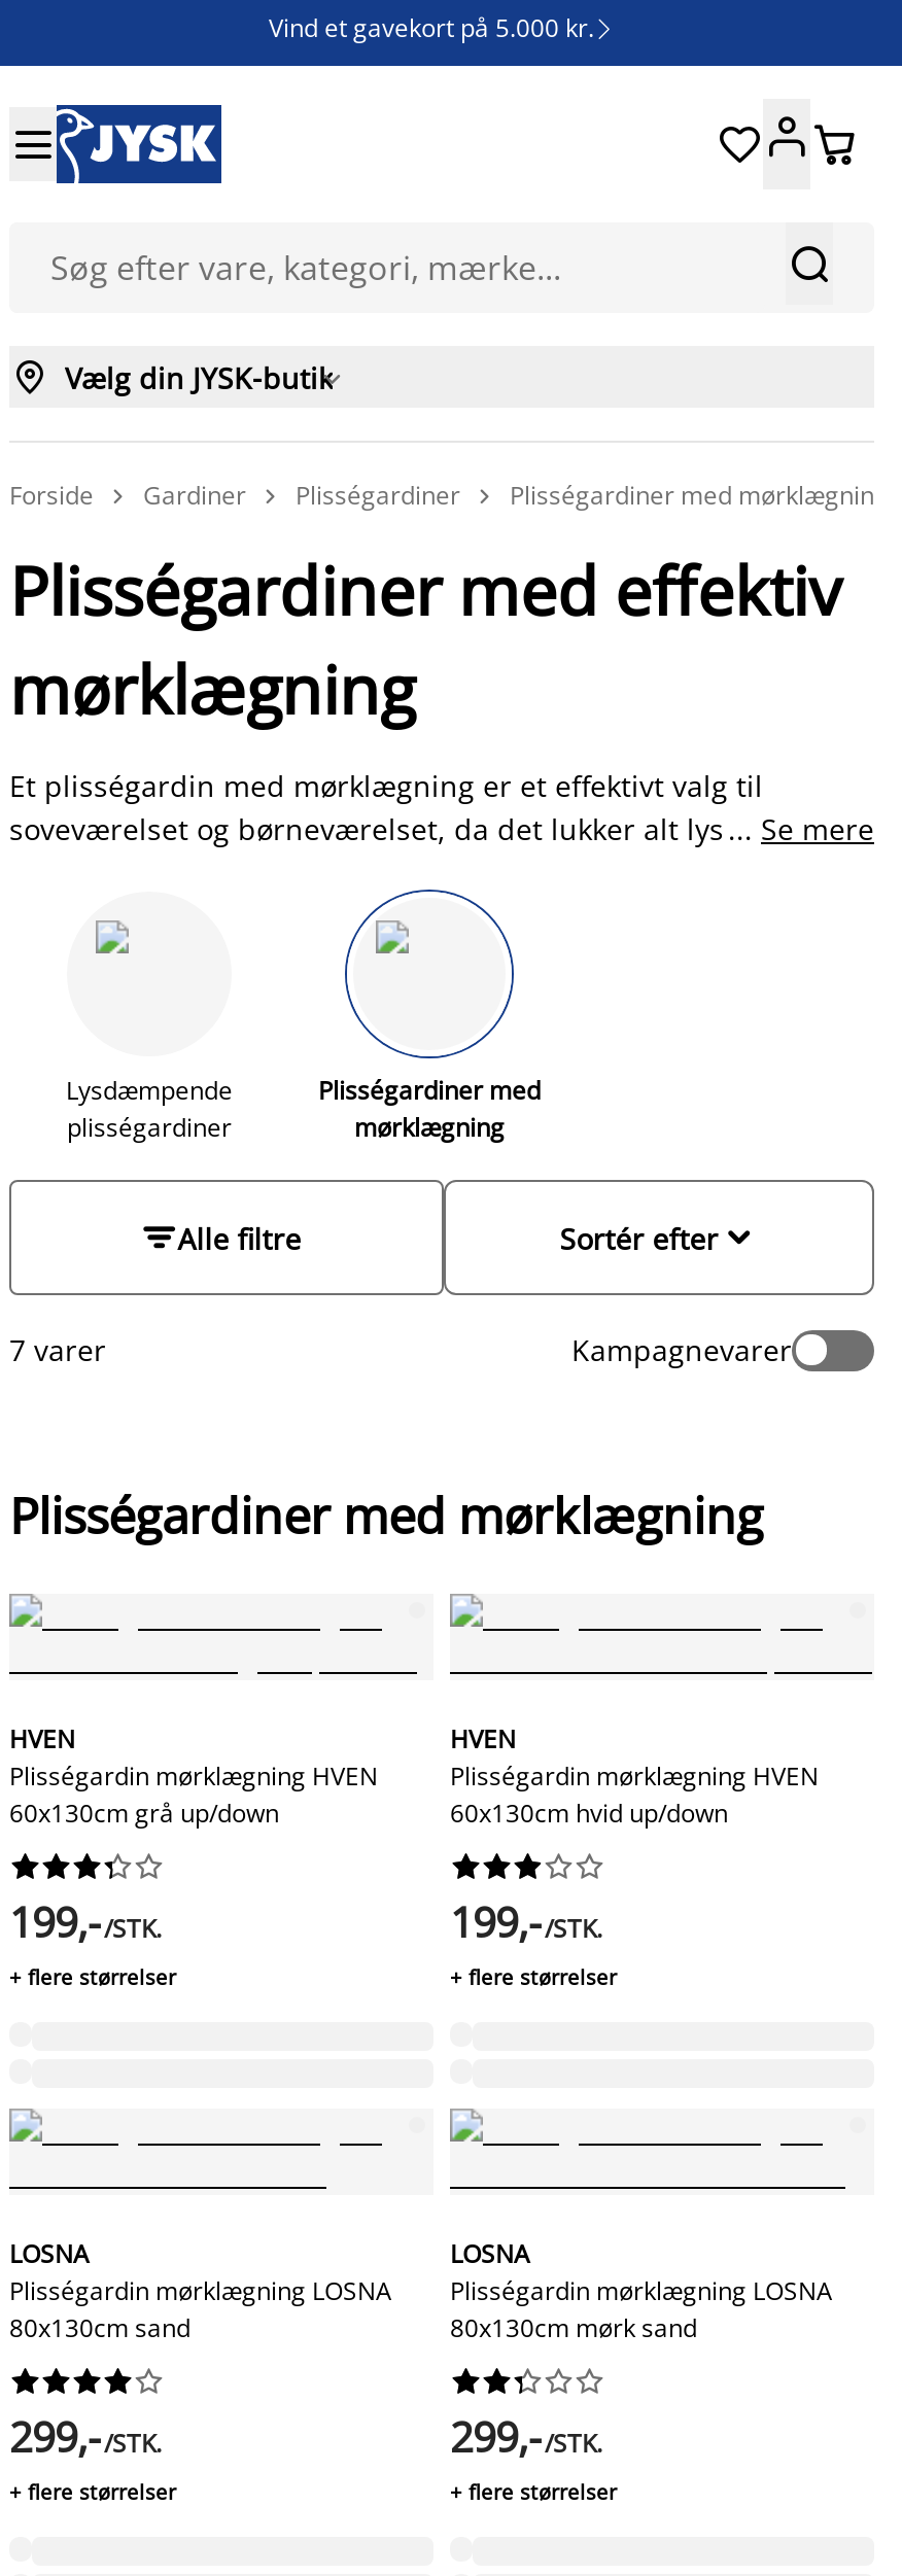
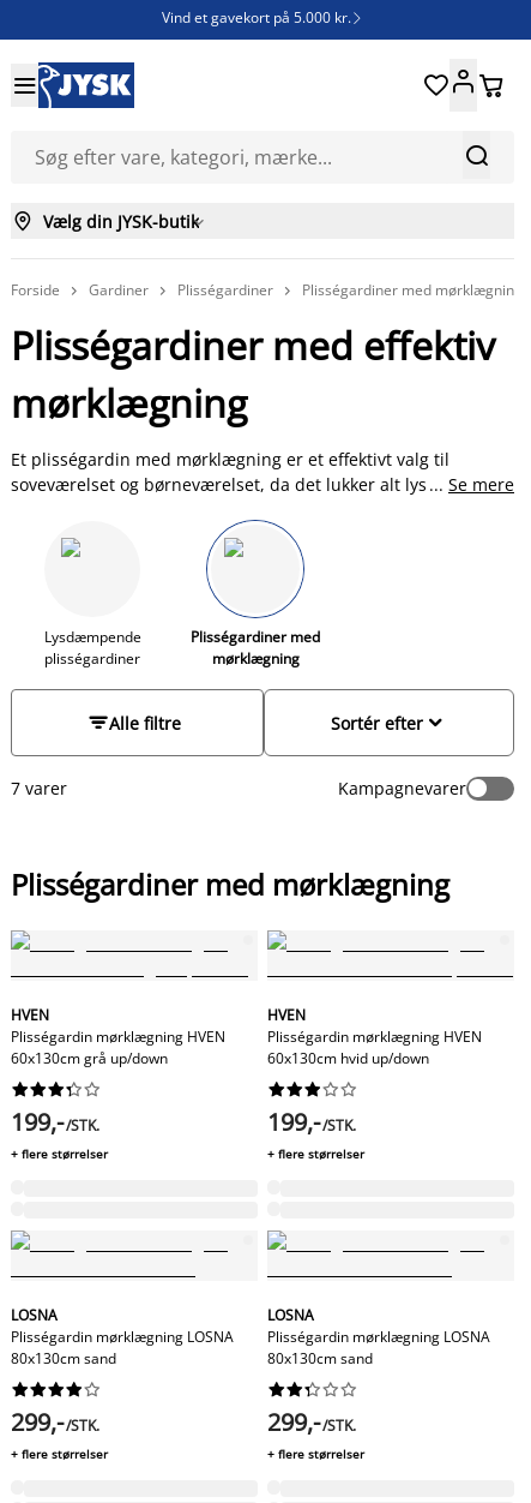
[450,2310,697,2345] 80x130cm mørk sand -> [267,1348,373,1369] 80x130cm sand

